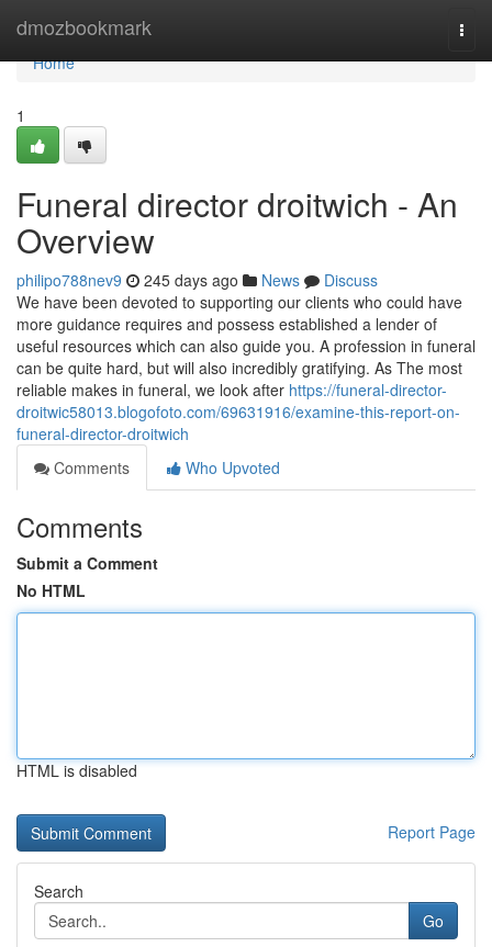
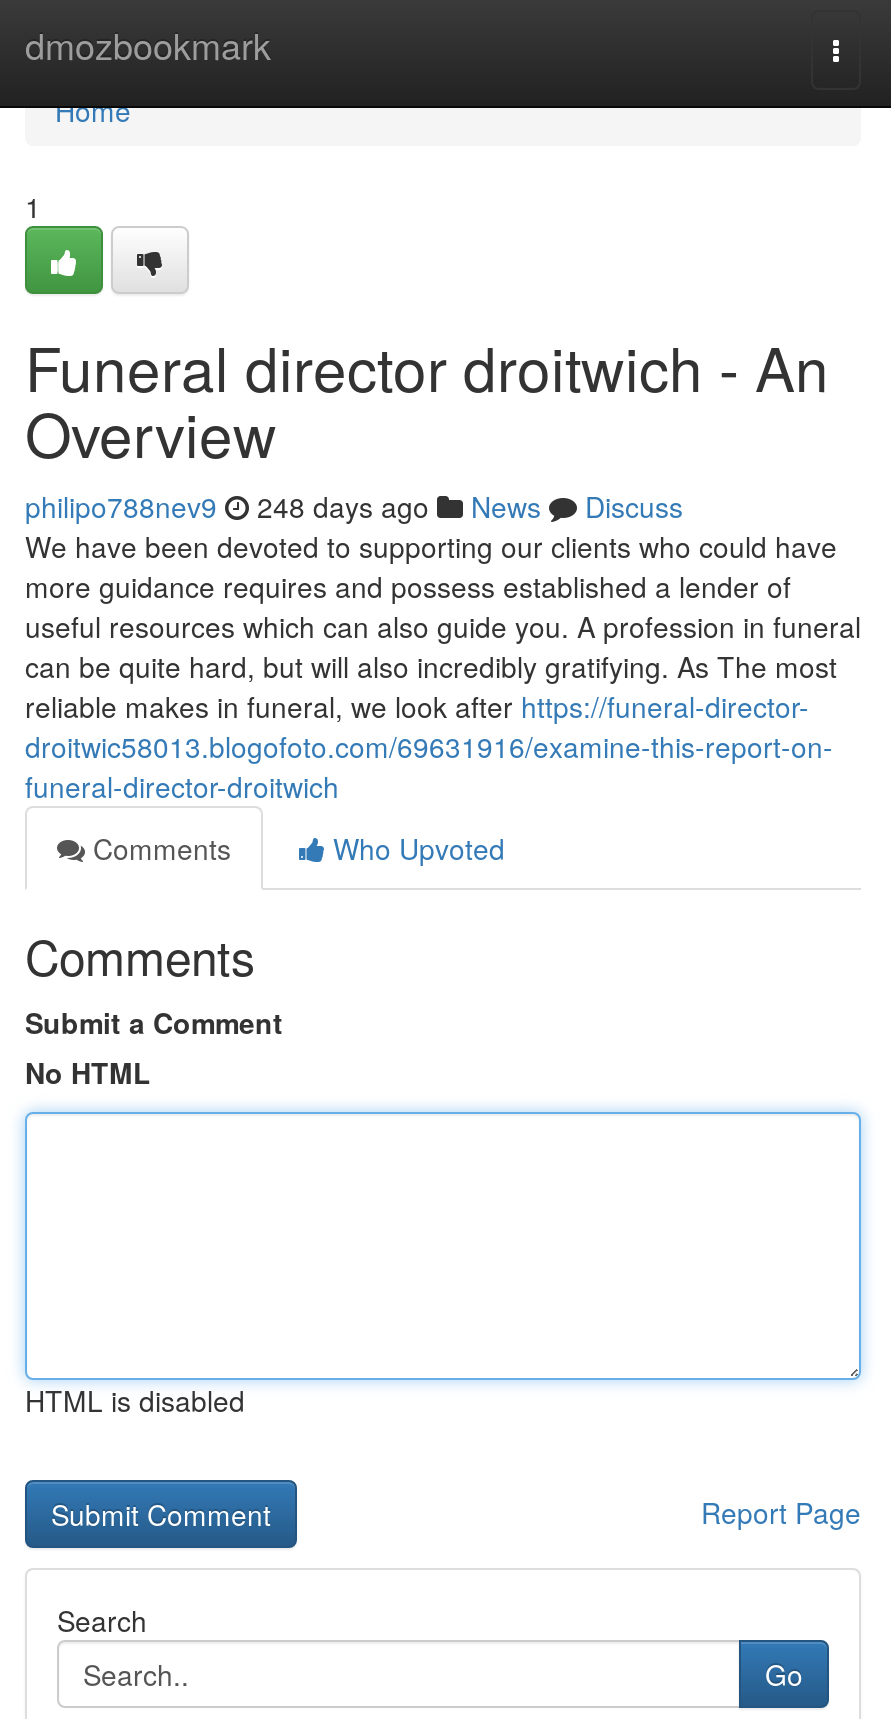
[16,269,378,291] philipo788nev9 245 days ago News Discuss -> [25,486,683,526] philipo788nev9 248 days ago News Discuss

